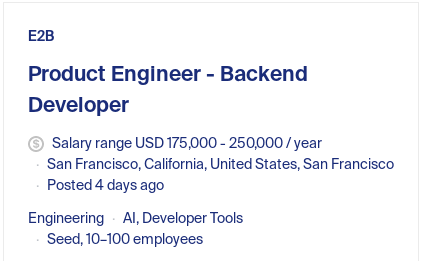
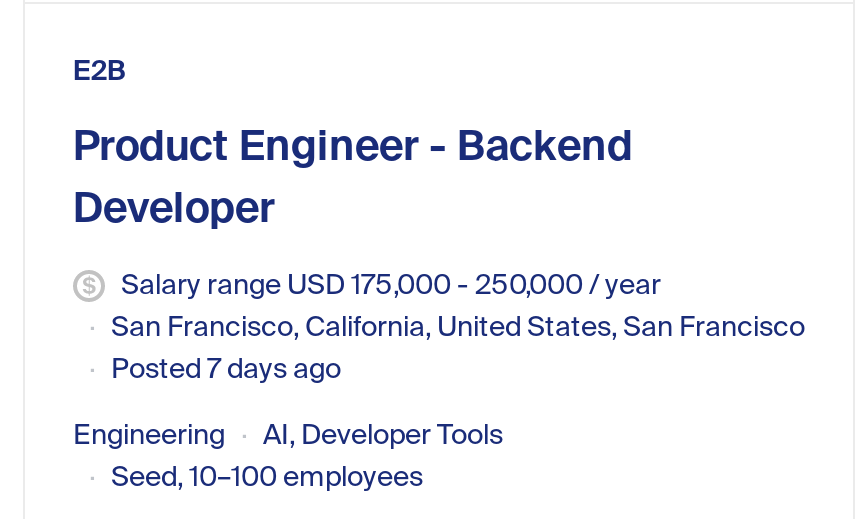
[47,179,164,193] Posted 4 days ago -> [111,356,341,384] Posted 7 days ago

